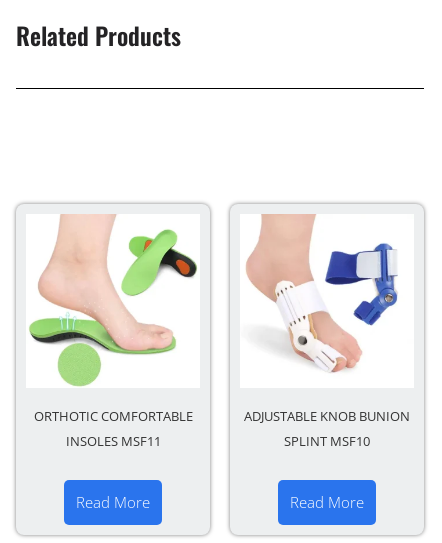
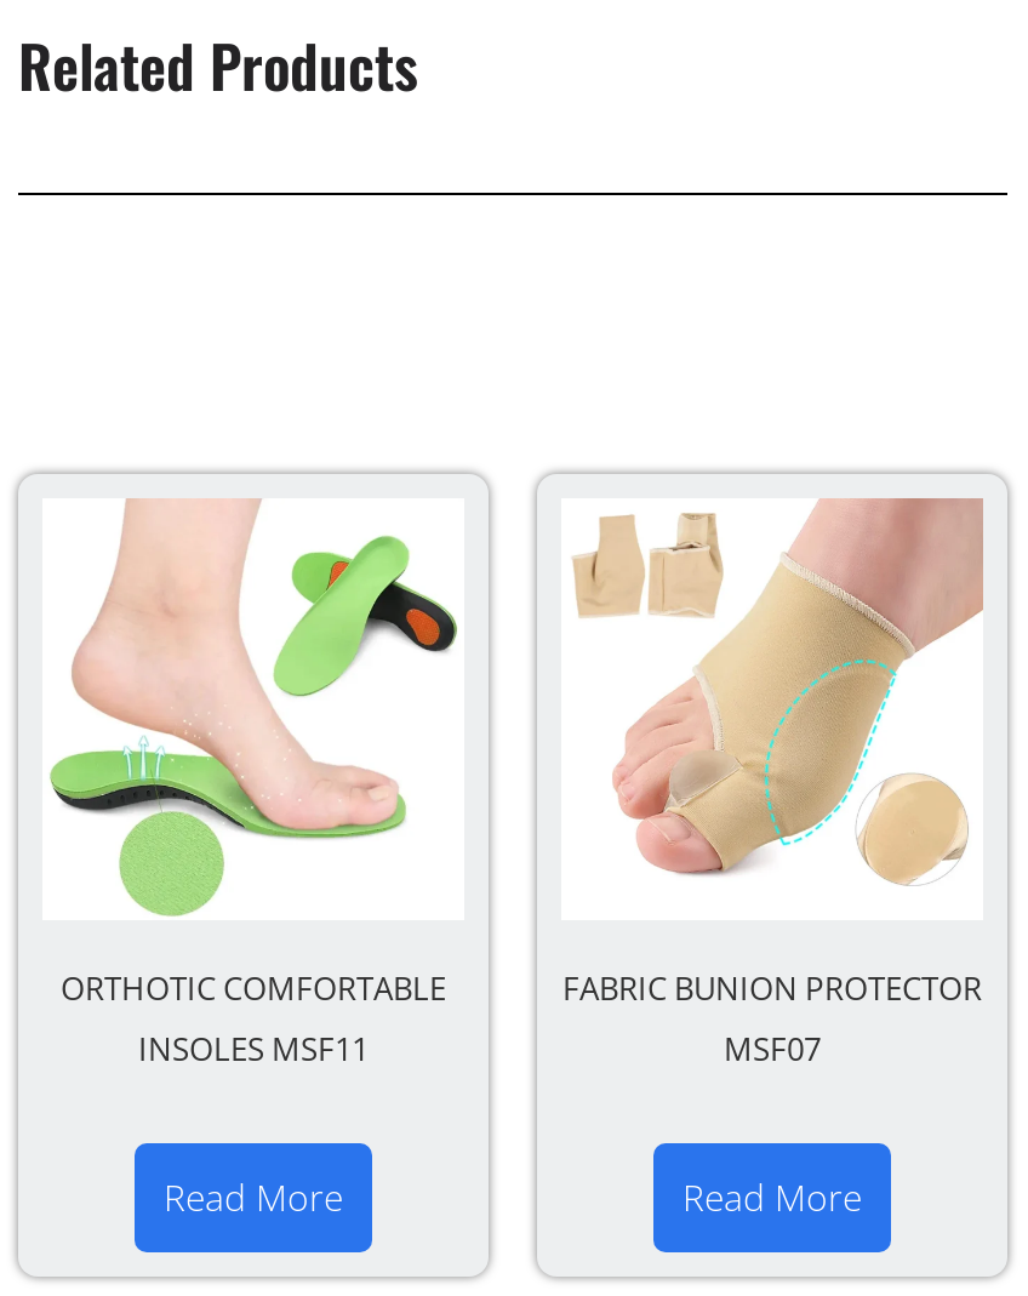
[244,214,414,450] [image] | ADJUSTABLE KNOB BUNION | SPLINT MSF10 -> [562,496,986,1070] [image] | FABRIC BUNION PROTECTOR | MSF07

